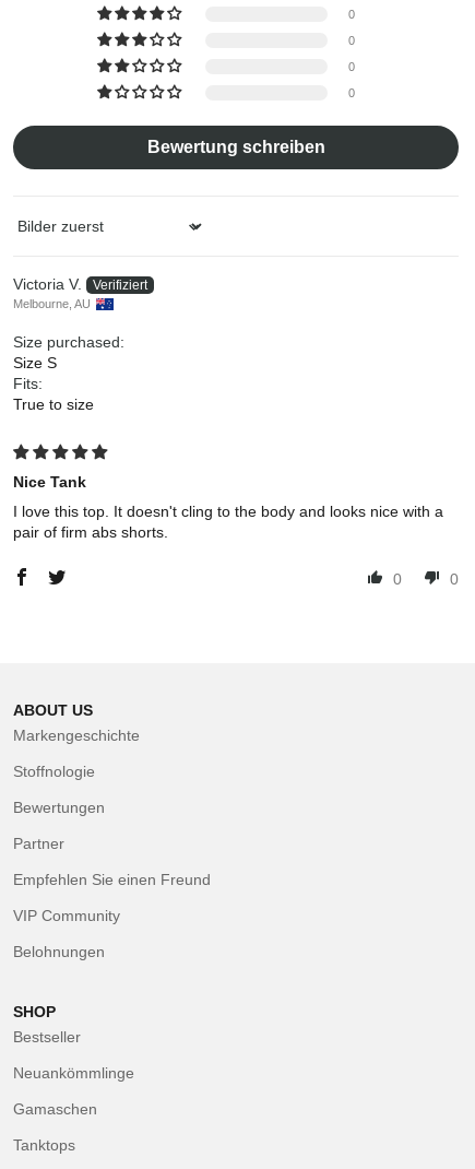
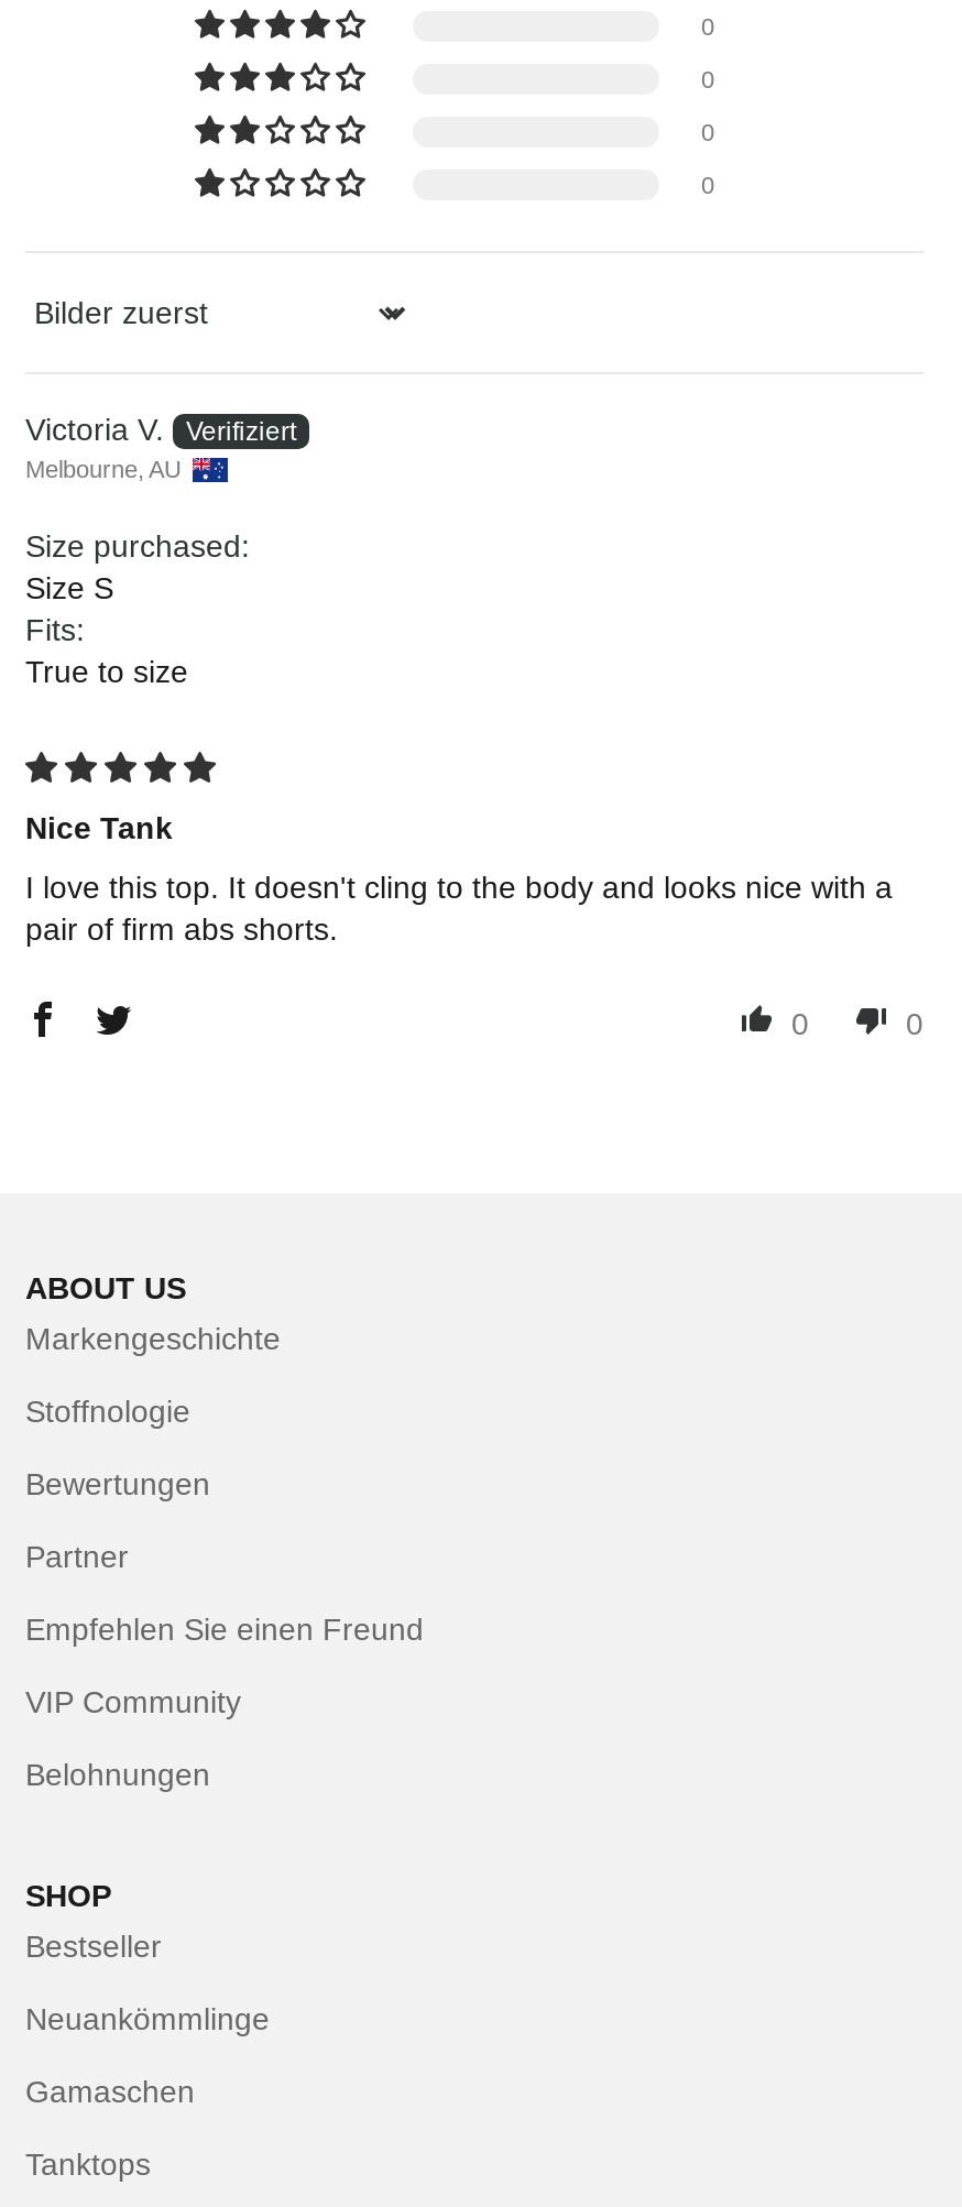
[147,138,325,156] Bewertung schreiben -> none

